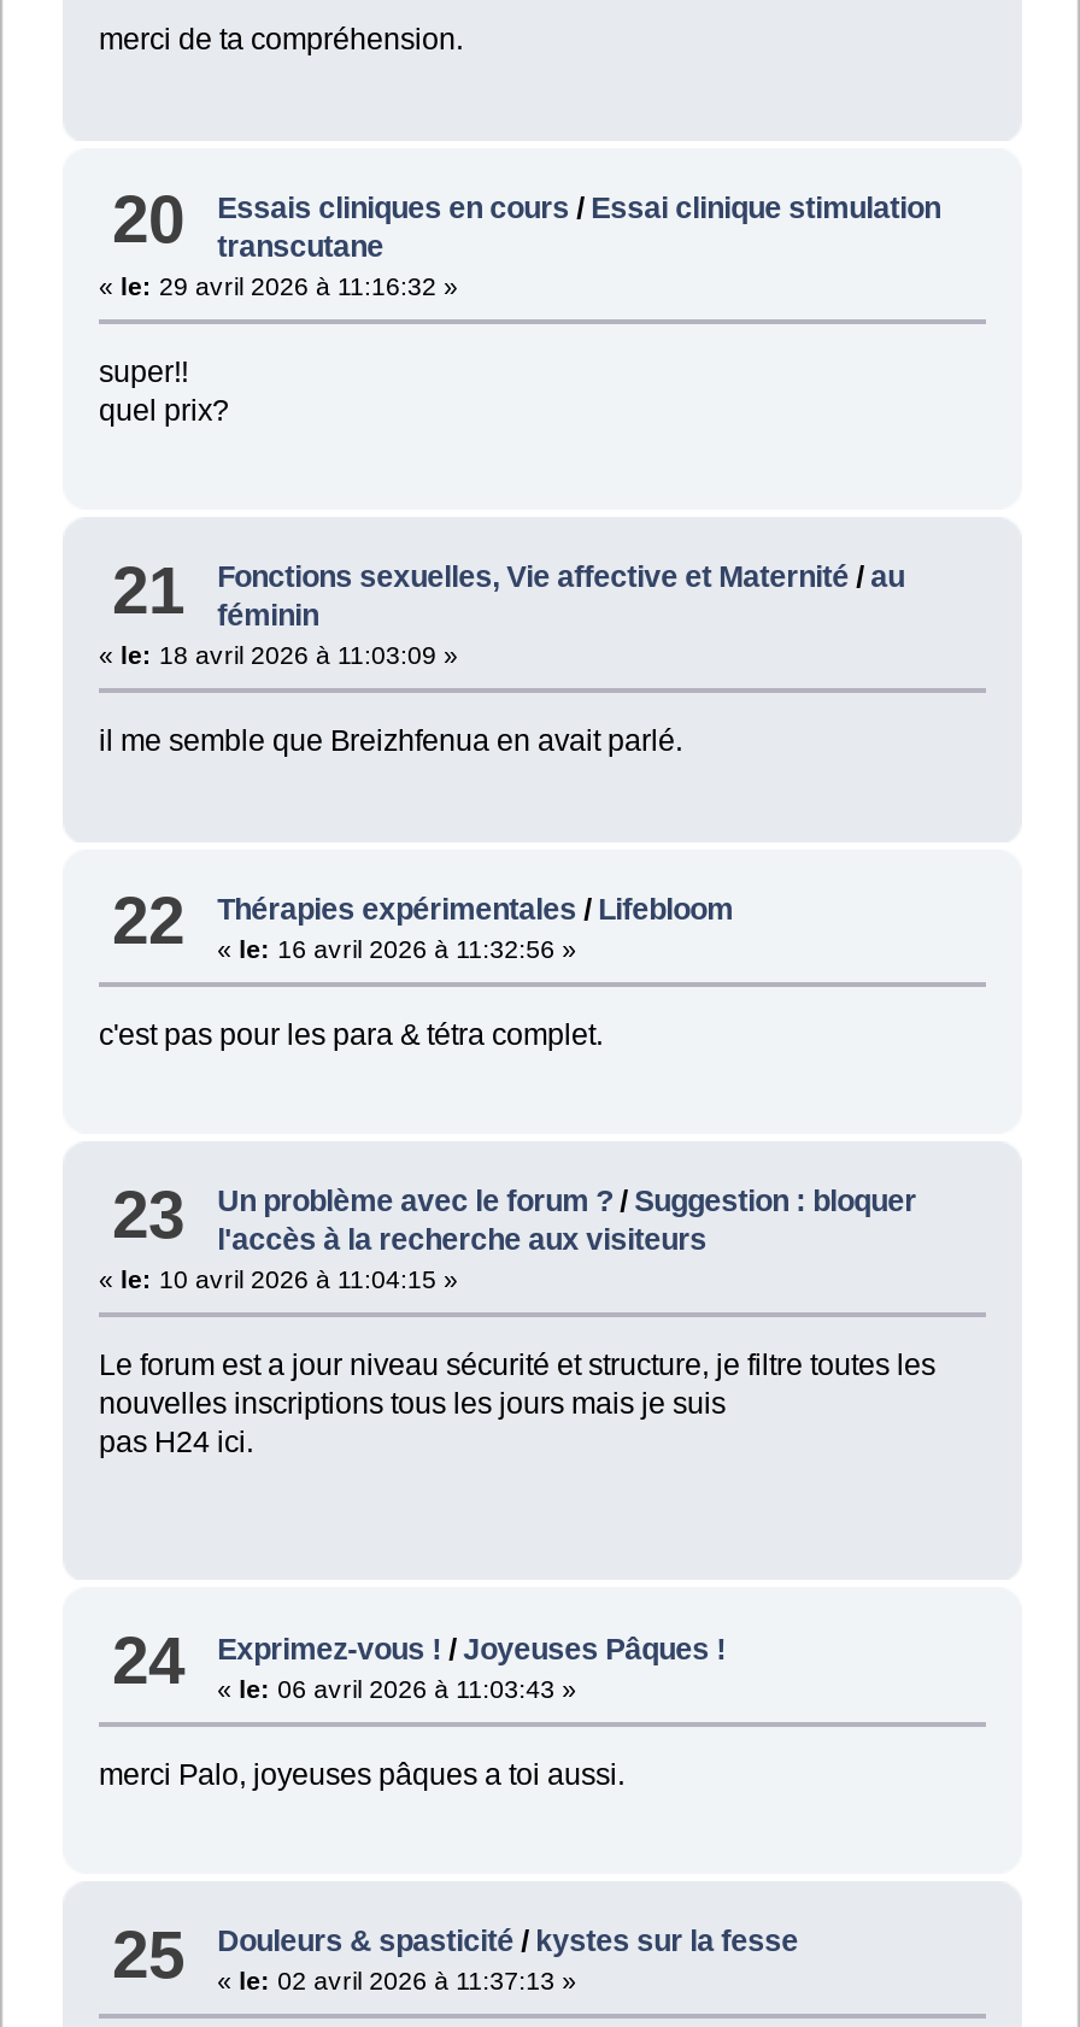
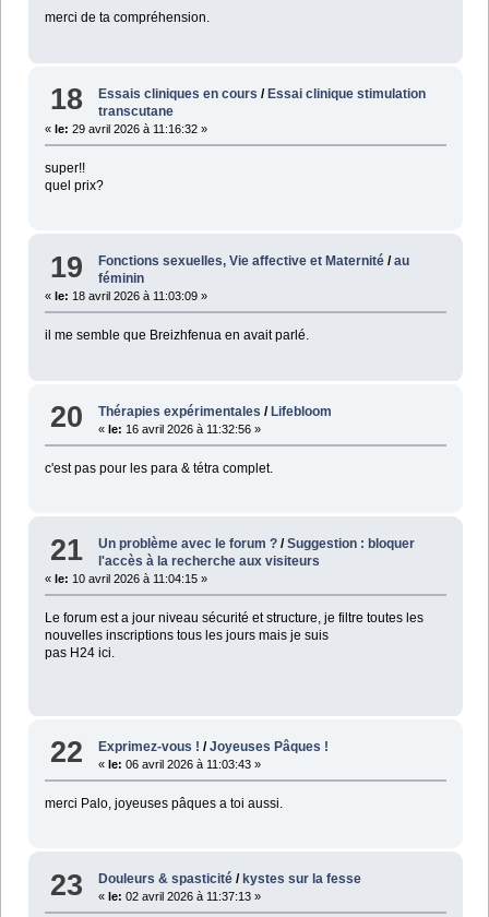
[112,183,941,264] 20 Essais cliniques en cours / Essai clinique stimulation transcutane -> [51,82,426,119] 18 Essais cliniques en cours / Essai clinique stimulation transcutane
[112,553,904,633] 21 Fonctions sexuelles, Vie affective et Maternité / au féminin -> [51,250,410,286] 19 Fonctions sexuelles, Vie affective et Maternité / au féminin
[112,884,733,962] 22 Thérapies expérimentales / Lifebloom «le: 16 avril 2026 à 11:32:56 » -> [51,400,332,435] 20 Thérapies expérimentales / Lifebloom «le: 16 avril 2026 à 11:32:56 »
[112,1177,917,1258] 23 Un problème avec le forum ? / Suggestion : bloquer l'accès à la recherche aux visiteurs -> [51,533,415,569] 21 Un problème avec le forum ? / Suggestion : bloquer l'accès à la recherche aux visiteurs
[112,1624,726,1702] 24 Exprimez-vous ! / Joyeuses Pâques ! «le: 06 avril 2026 à 11:03:43 » -> [51,735,329,770] 22 Exprimez-vous ! / Joyeuses Pâques ! «le: 06 avril 2026 à 11:03:43 »
[112,1917,798,1995] 25 Douleurs & spasticité / kystes sur la fesse «le: 02 avril 2026 à 11:37:13 » -> [51,868,362,903] 23 Douleurs & spasticité / kystes sur la fesse «le: 02 avril 2026 à 11:37:13 »

